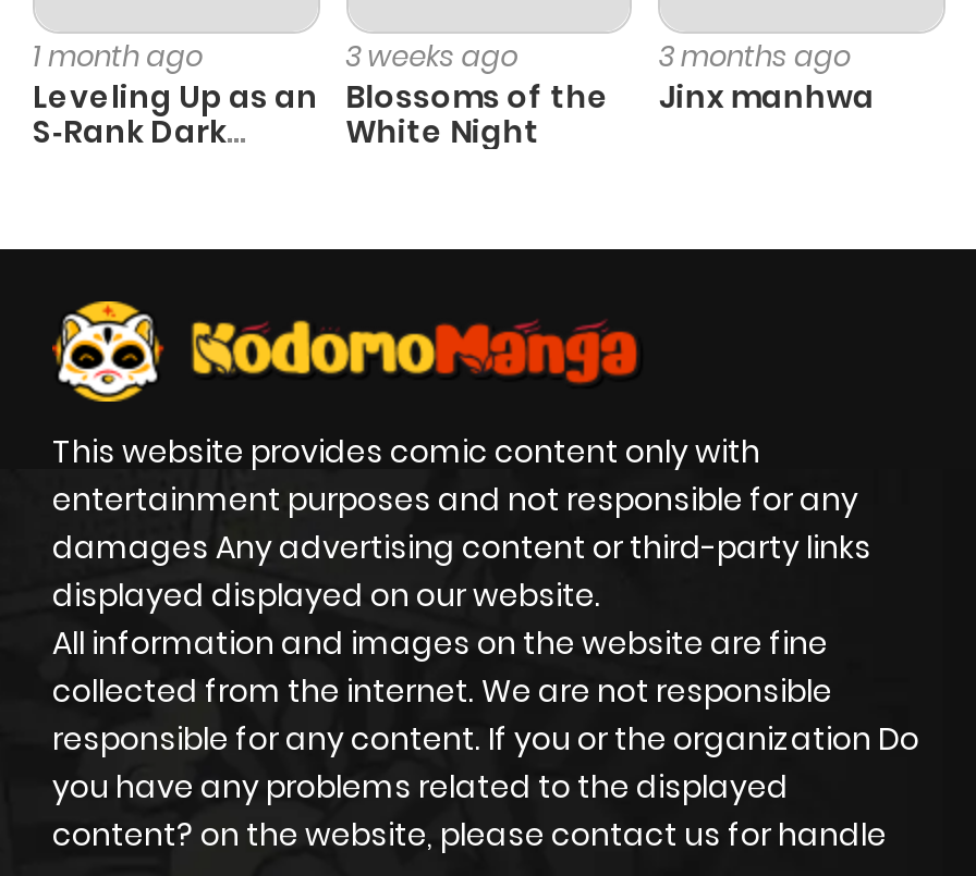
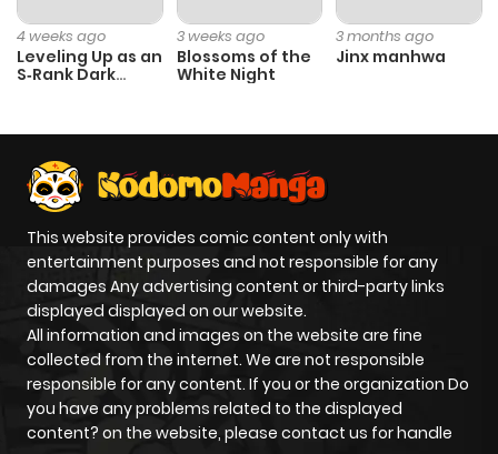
[33,36,203,77] 1 month ago -> [17,26,106,47] 4 weeks ago

